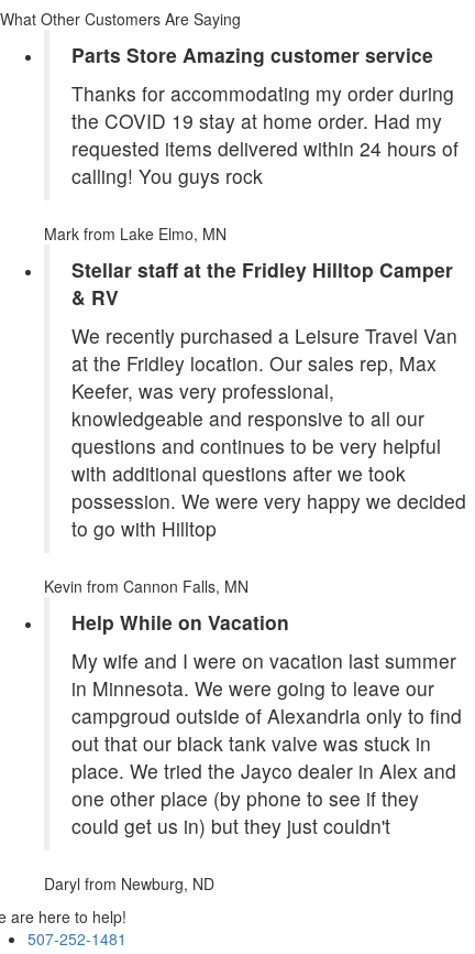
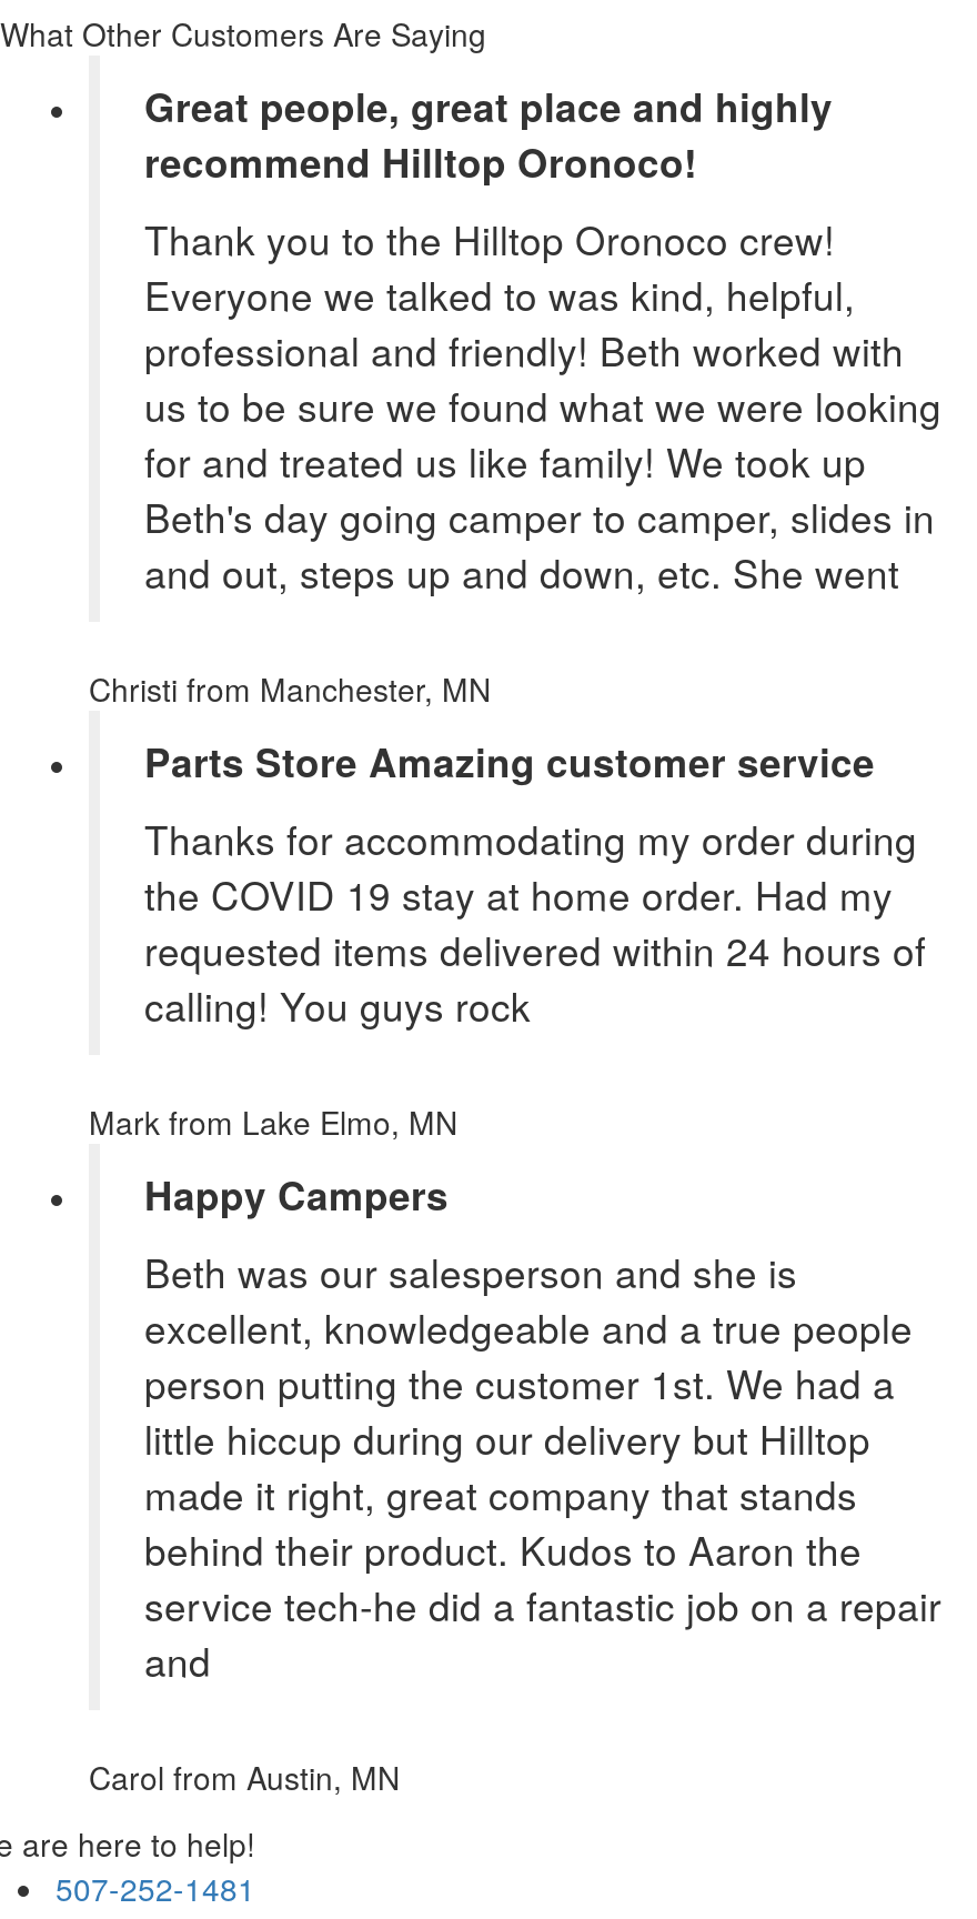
none -> [89,78,941,711] Great people, great place and highly | recommend Hilltop Oronoco! | Thank you to the Hilltop Oronoco crew! | Everyone we talked to was kind, helpful, | professional and friendly! Beth worked with | us to be sure we found what we were looking | for and treated us like family! We took up | Beth's day going camper to camper, slides in | and out, steps up and down, etc. She went | Christi from Manchester, MN
moved [44,41,459,245] -> [89,733,926,1144]: Parts Store Amazing customer service | Thanks for accommodating my order during | the COVID 19 stay at home order. Had my | requested items delivered within 24 hours of | calling! You guys rock | Mark from Lake Elmo, MN
[44,256,466,895] Stellar staff at the Fridley Hilltop Camper | & RV | We recently purchased a Leisure Travel Van | at the Fridley location. Our sales rep, Max | Keefer, was very professional, | knowledgeable and responsive to all our | questions and continues to be very helpful | with additional questions after we took | possession. We were very happy we decided | to go with Hilltop | Kevin from Cannon Falls, MN | Help While on Vacation | My wife and I were on vacation last summer | in Minnesota. We were going to leave our | campgroud outside of Alexandria only to find | out that our black tank valve was stuck in | place. We tried the Jayco dealer in Alex and | one other place (by phone to see if they | could get us in) but they just couldn't | Daryl from Newburg, ND -> [89,1166,941,1799] Happy Campers | Beth was our salesperson and she is | excellent, knowledgeable and a true people | person putting the customer 1st. We had a | little hiccup during our delivery but Hilltop | made it right, great company that stands | behind their product. Kudos to Aaron the | service tech-he did a fantastic job on a repair | and | Carol from Austin, MN

